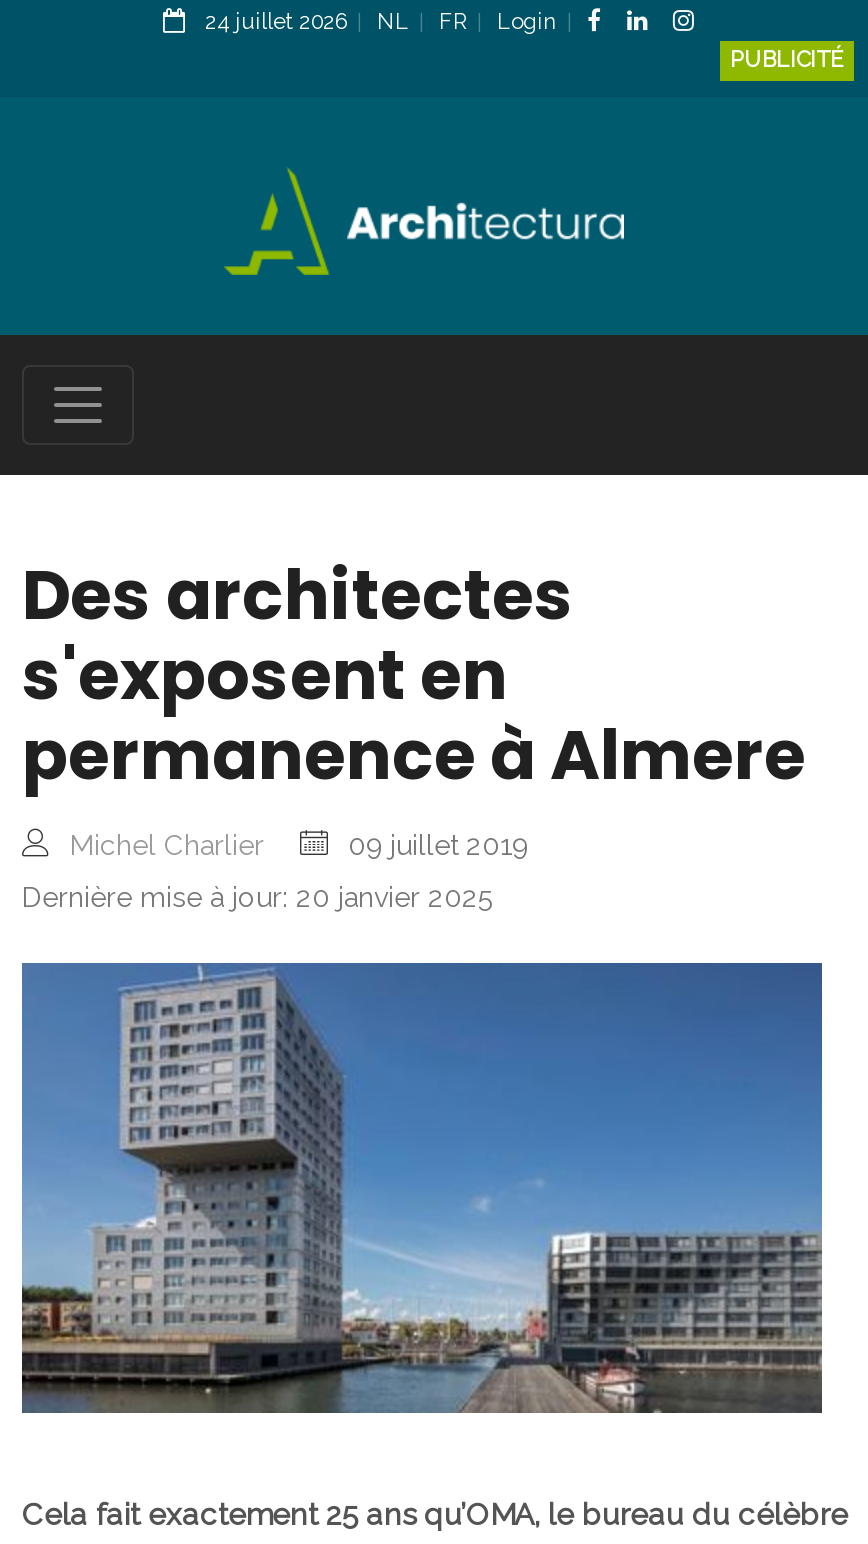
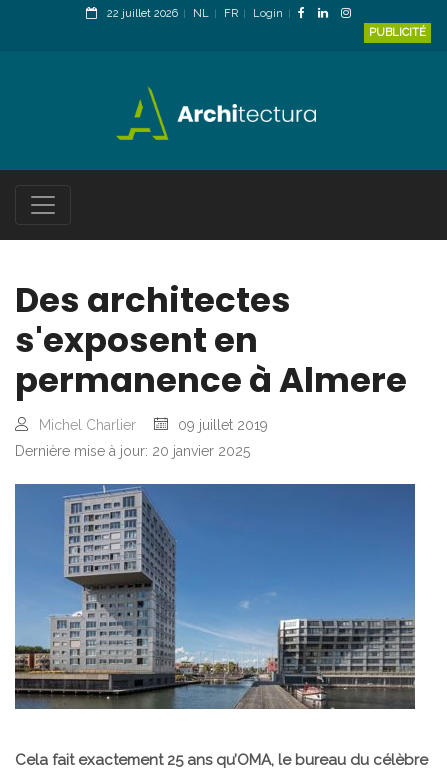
[205,9,557,35] 24 juillet 2026 NL FR Login -> [106,7,282,20] 22 juillet 2026 NL FR Login

